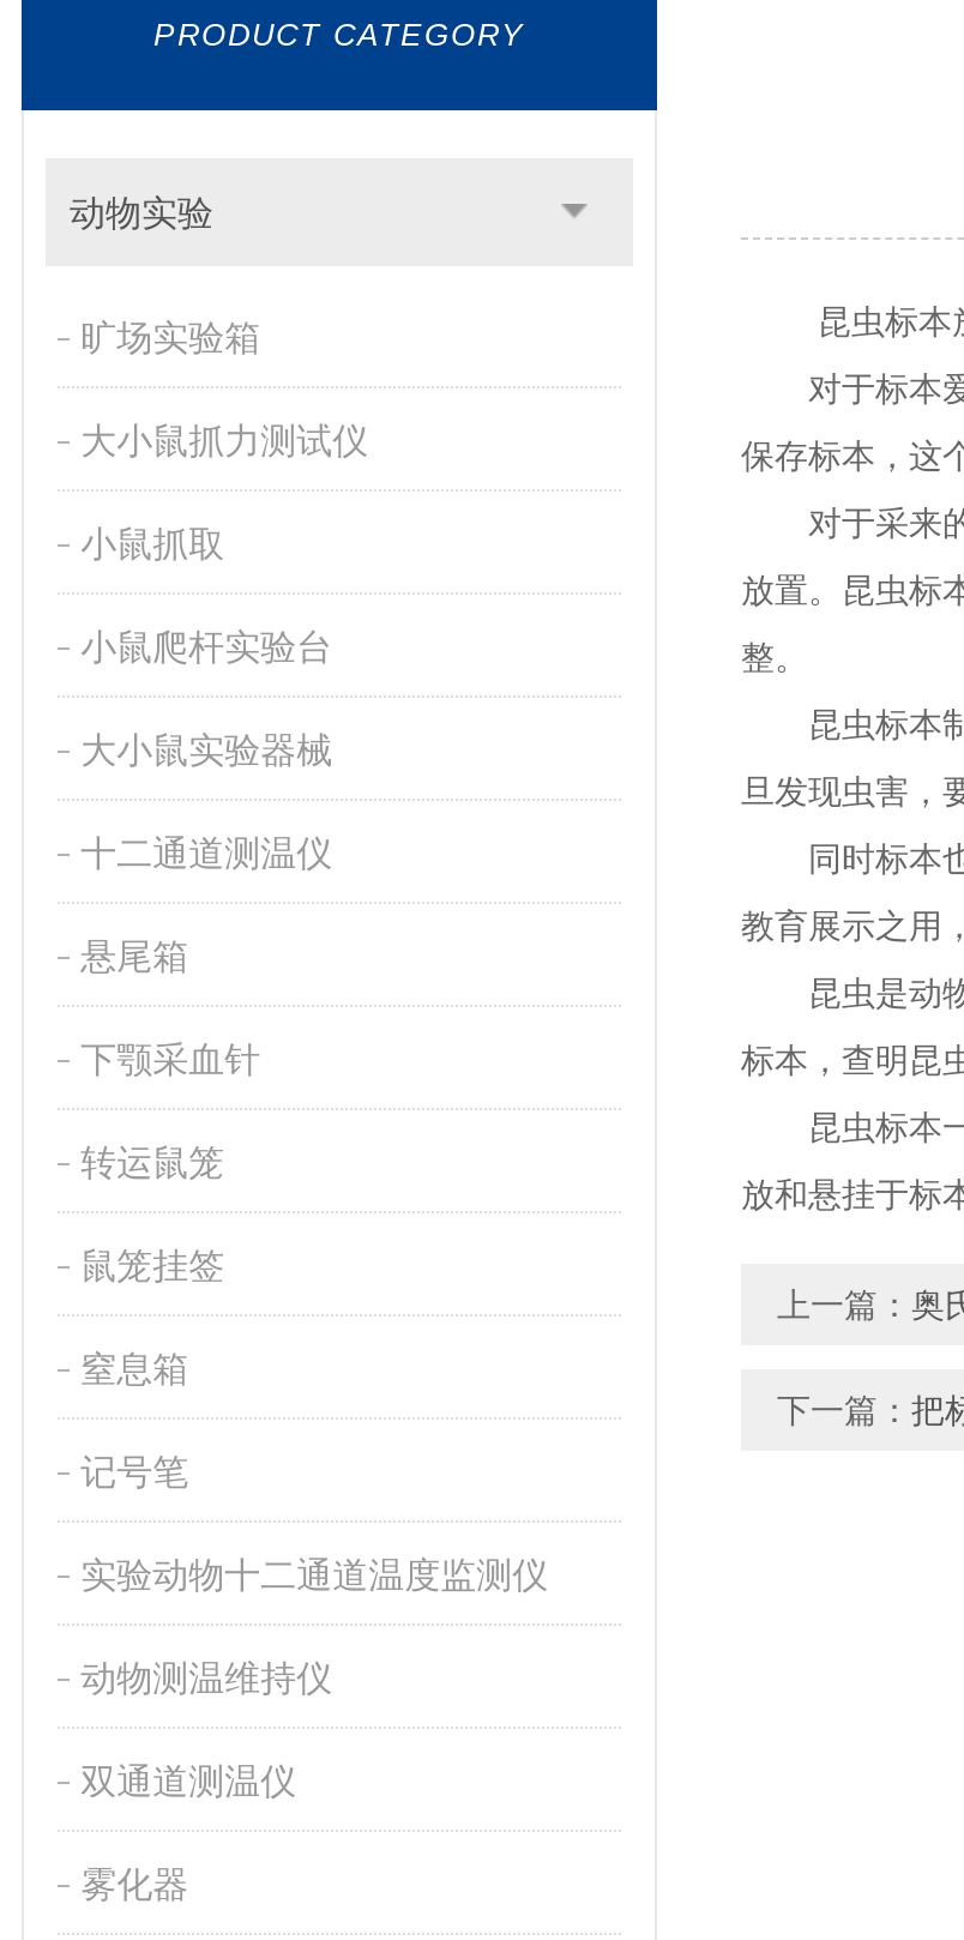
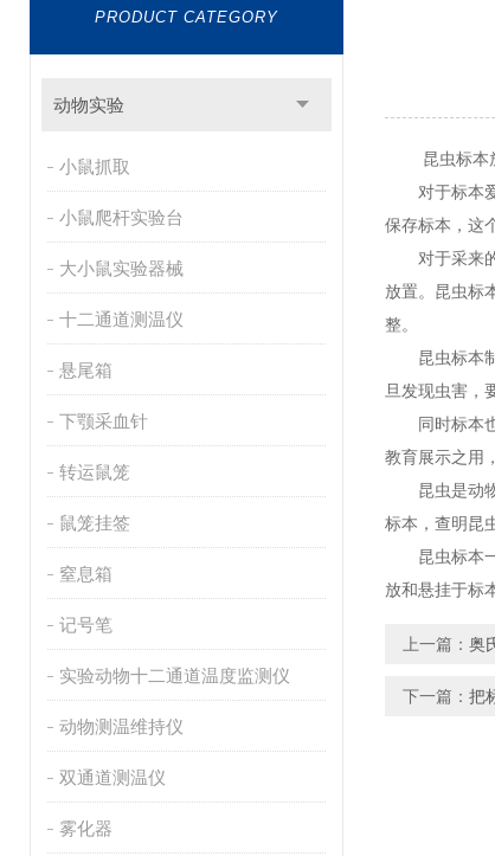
[81,317,368,460] 旷场实验箱 | 大小鼠抓力测试仪 -> none

